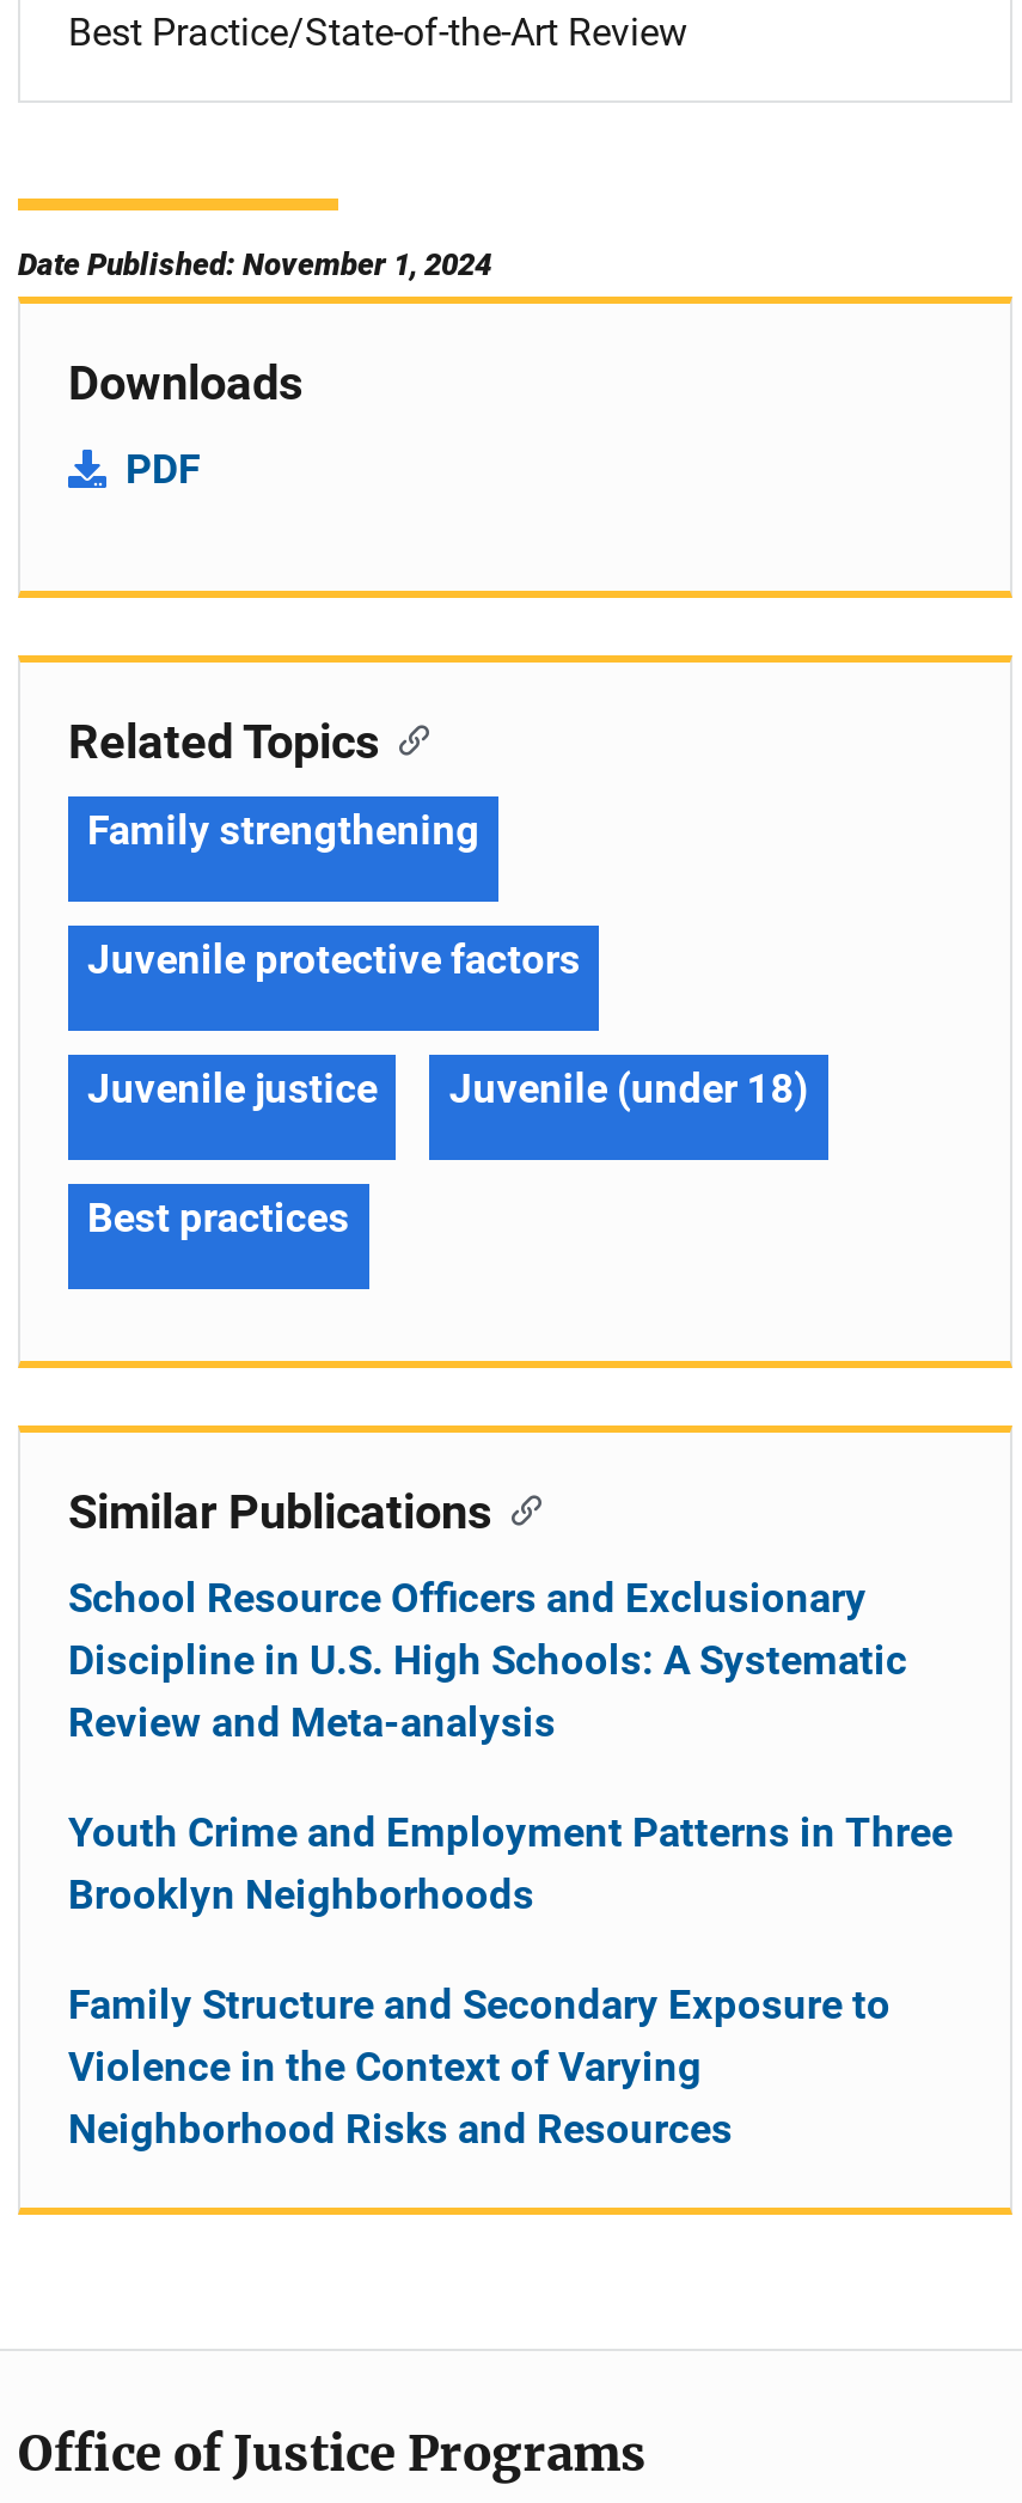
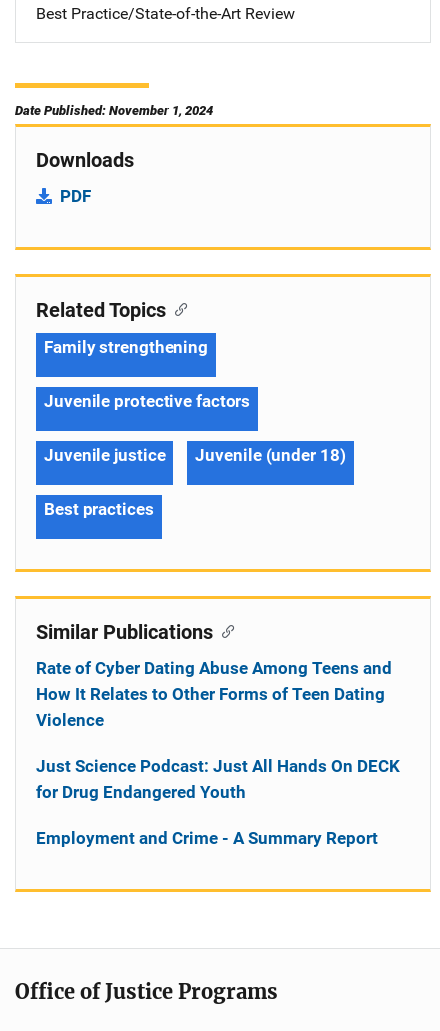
[68,1573,907,1746] School Resource Officers and Exclusionary | Discipline in U.S. High Schools: A Systematic | Review and Meta-analysis -> [36,658,392,730] Rate of Cyber Dating Abuse Among Teens and | How It Relates to Other Forms of Teen Dating | Violence
[68,1808,953,1918] Youth Crime and Employment Patterns in Three | Brooklyn Neighborhoods -> [36,756,400,802] Just Science Podcast: Just All Hands On DECK | for Drug Endangered Youth
[68,1980,891,2152] Family Structure and Secondary Exposure to | Violence in the Context of Varying | Neighborhood Risks and Resources -> [36,828,378,848] Employment and Crime - A Summary Report

